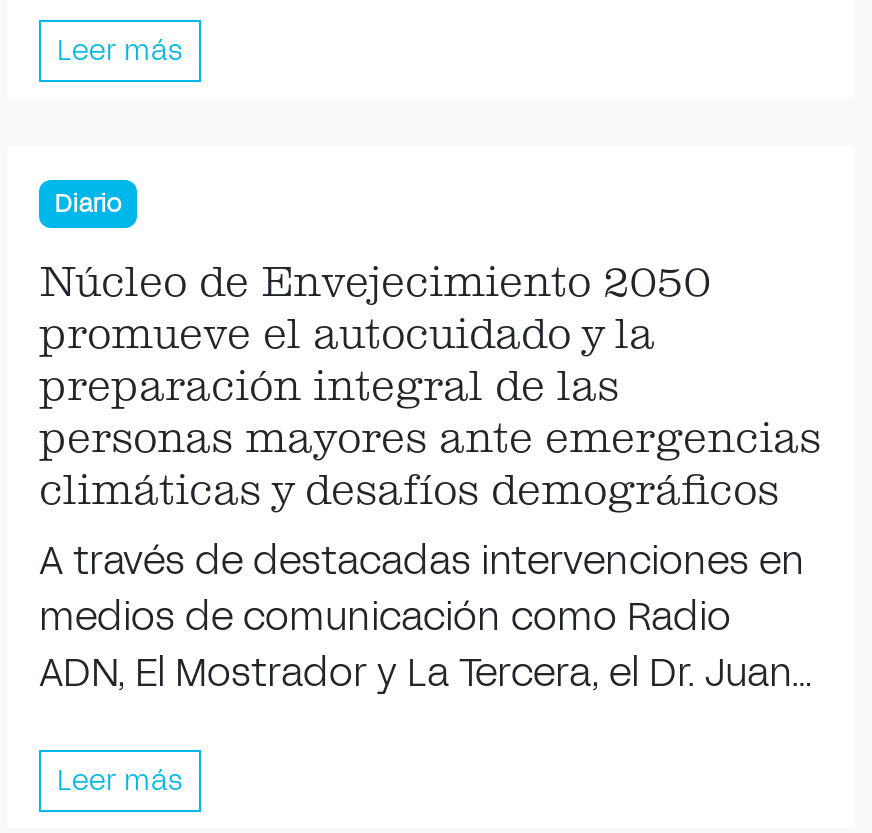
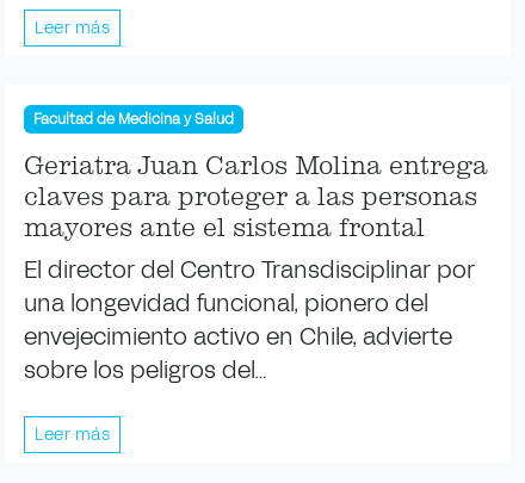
[55,188,121,220] Diario -> [33,110,234,129] Facultad de Medicina y Salud
[39,262,821,700] Núcleo de Envejecimiento 2050 | promueve el autocuidado y la | preparación integral de las | personas mayores ante emergencias | climáticas y desafíos demográficos | A través de destacadas intervenciones en | medios de comunicación como Radio | ADN, El Mostrador y La Tercera, el Dr. Juan… -> [24,154,488,386] Geriatra Juan Carlos Molina entrega | claves para proteger a las personas | mayores ante el sistema frontal | El director del Centro Transdisciplinar por | una longevidad funcional, pionero del | envejecimiento activo en Chile, advierte | sobre los peligros del…

